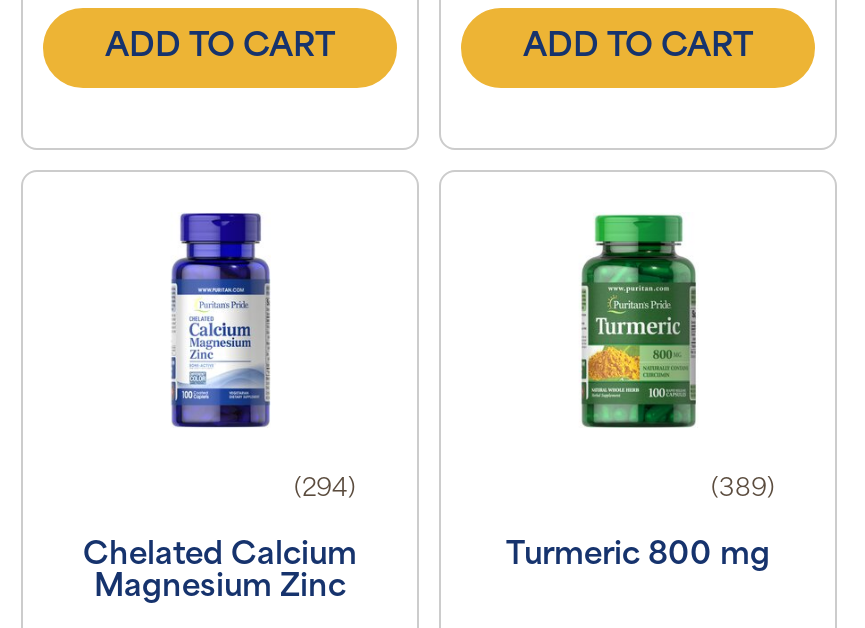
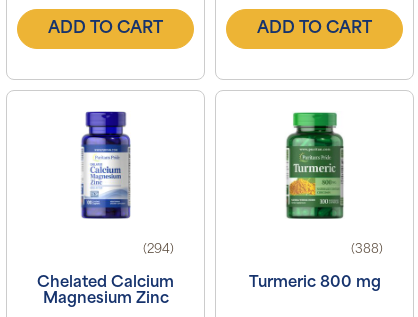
[711,478,775,502] (389) -> [351,244,383,256] (388)

